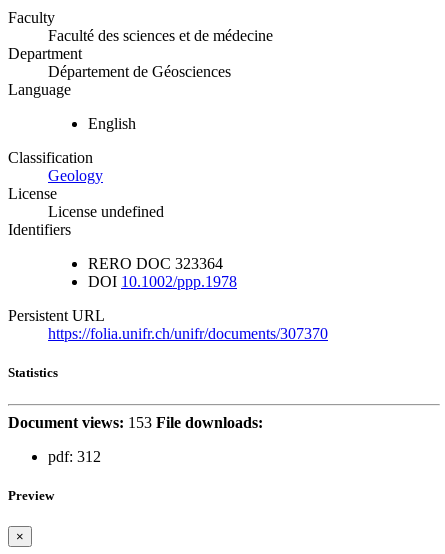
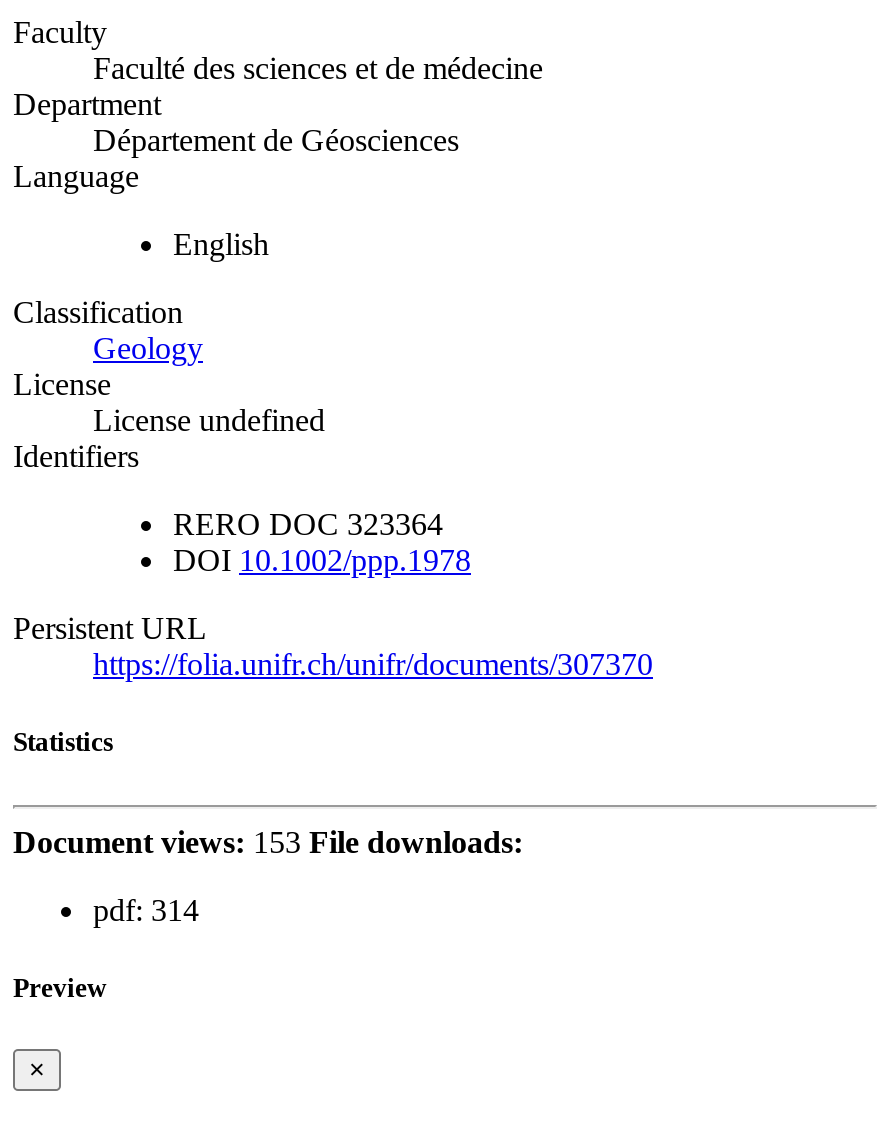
[48,448,101,465] pdf: 312 -> [93,892,199,926] pdf: 314

